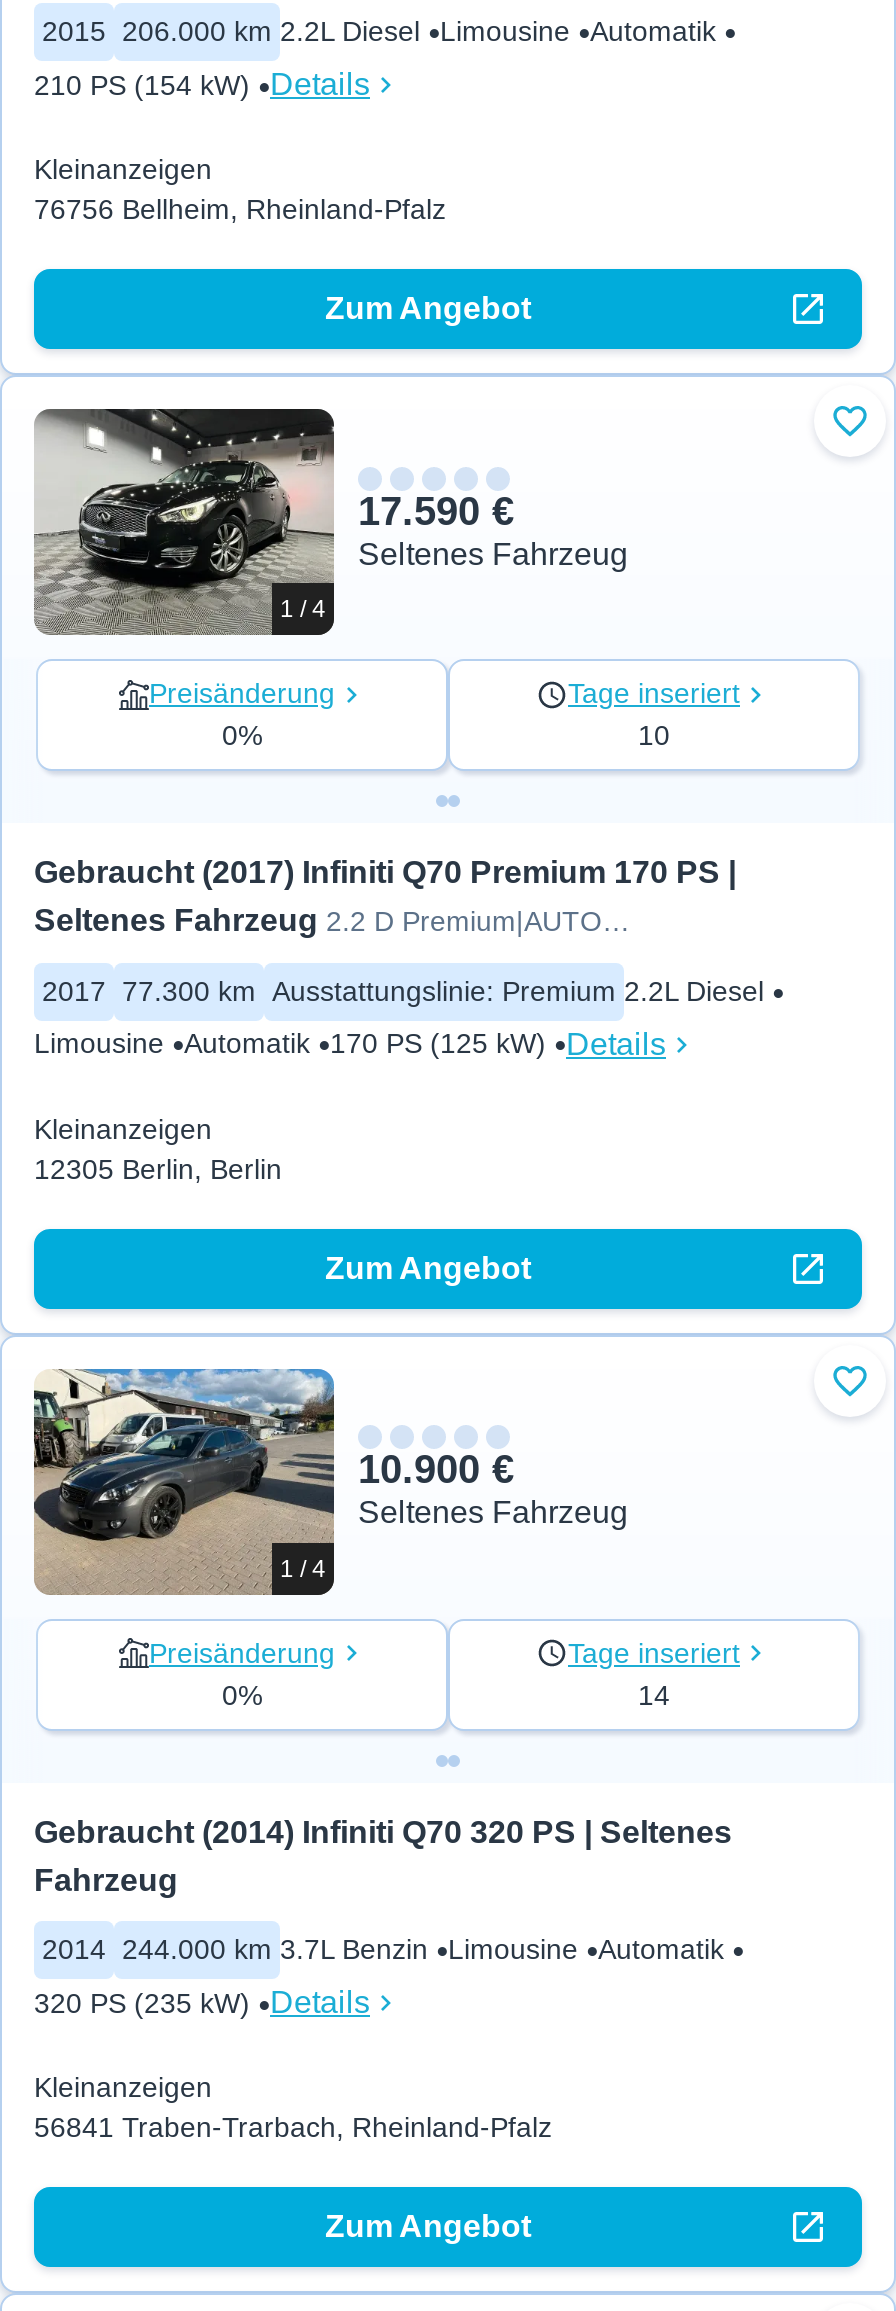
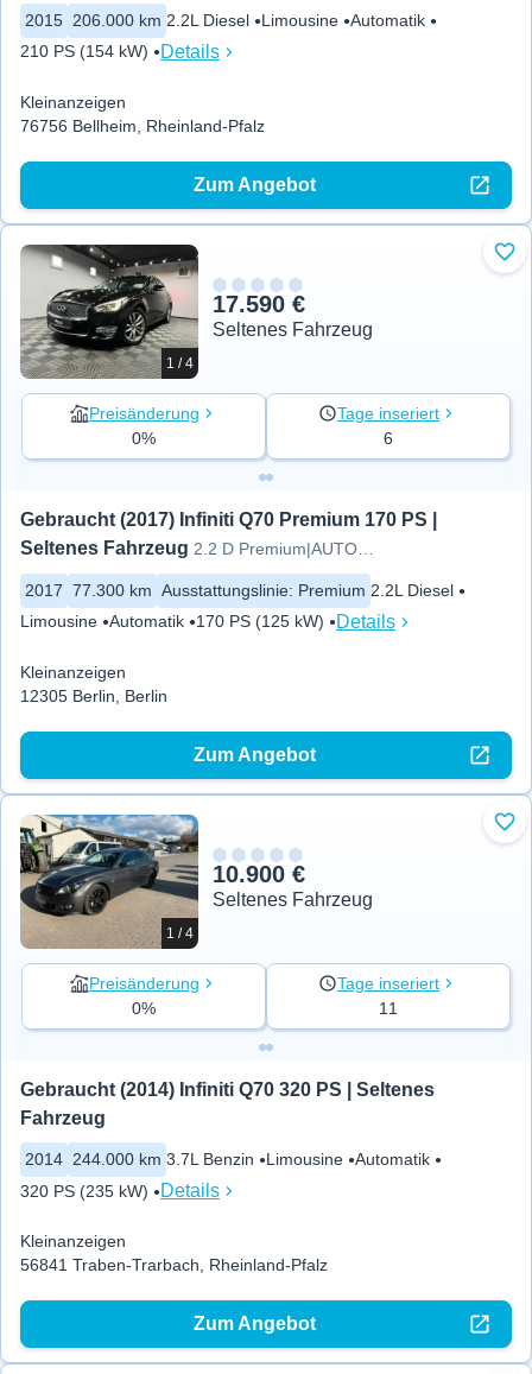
[638,719,670,751] 10 -> [384,429,393,448] 6
[638,1678,670,1710] 14 -> [379,998,398,1017] 11

